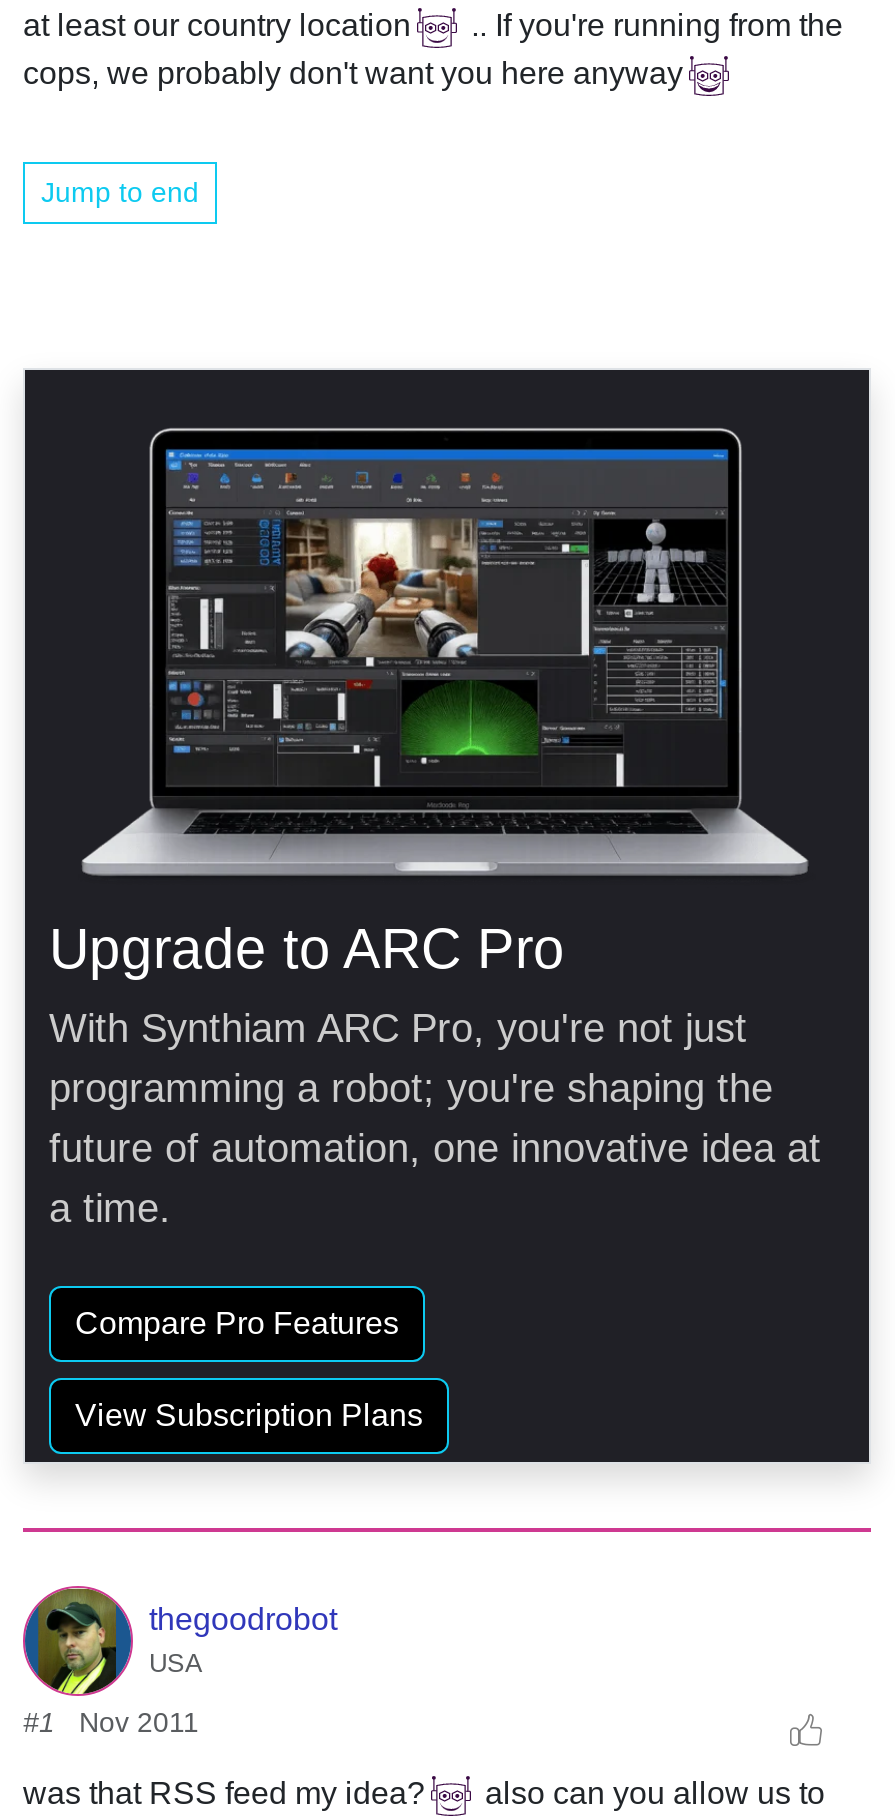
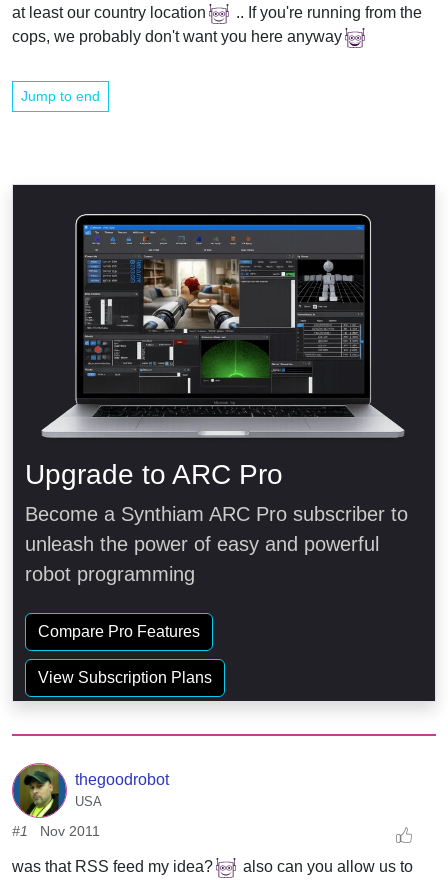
[49,1007,821,1231] With Synthiam ARC Pro, you're not just | programming a robot; you're shaping the | future of automation, one innovative idea at | a time. -> [25,503,408,585] Become a Synthiam ARC Pro subscriber to | unleash the power of easy and powerful | robot programming

